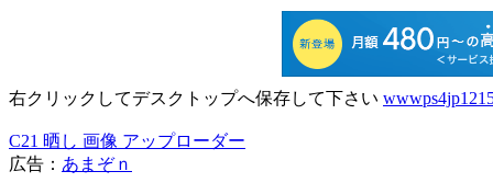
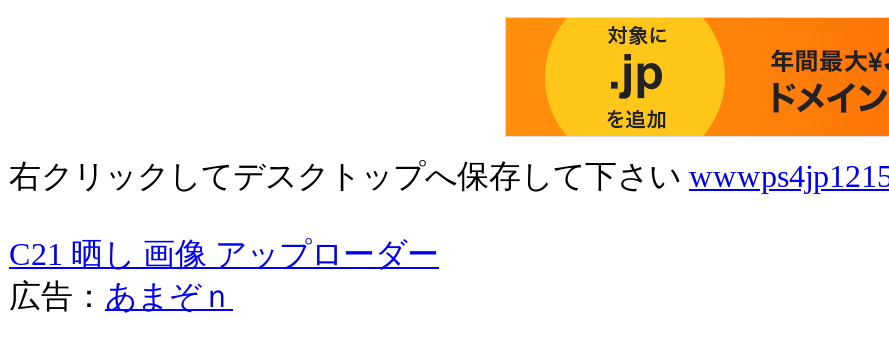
[281,10,490,78] [image] -> [503,15,883,139] [image]

